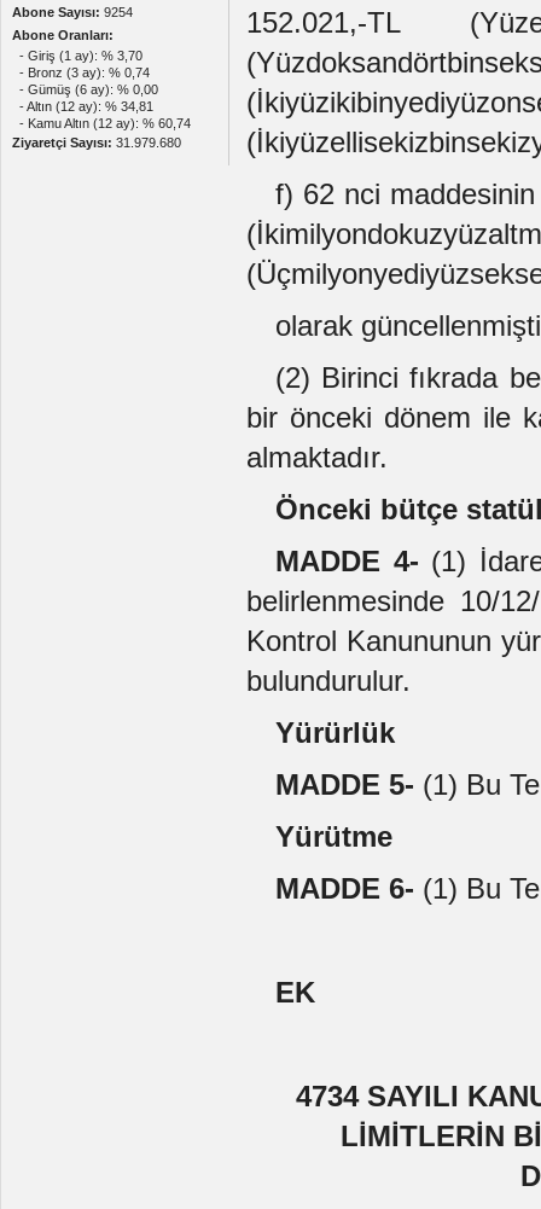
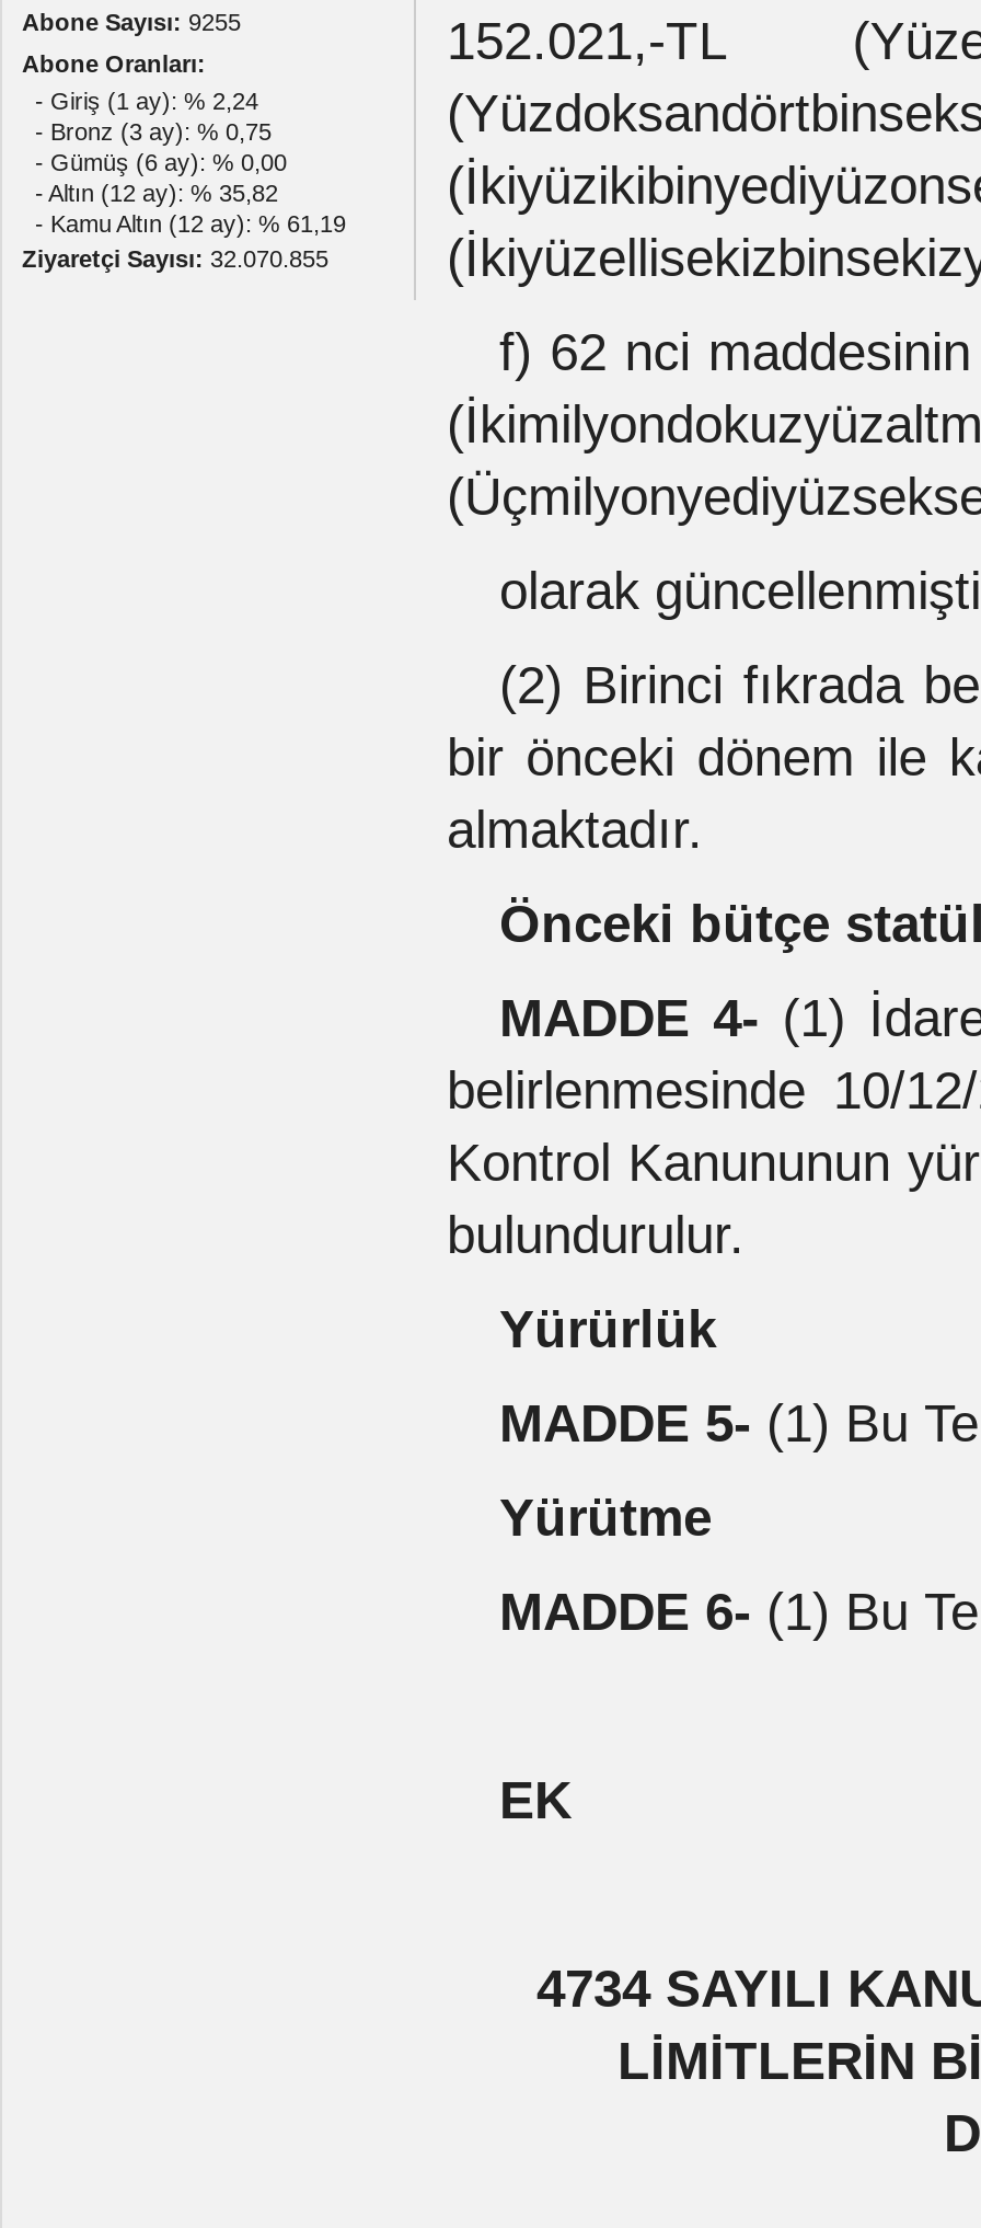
[12,5,133,19] Abone Sayısı: 9254 -> [22,9,241,35] Abone Sayısı: 9255
[12,48,142,63] - Giriş (1 ay): % 3,70 -> [22,88,258,114] - Giriş (1 ay): % 2,24
[12,65,150,80] - Bronz (3 ay): % 0,74 -> [22,118,272,145] - Bronz (3 ay): % 0,75
[12,99,153,114] - Altın (12 ay): % 34,81 -> [22,180,278,206] - Altın (12 ay): % 35,82
[12,116,191,130] - Kamu Altın (12 ay): % 60,74 -> [22,210,346,237] - Kamu Altın (12 ay): % 61,19
[12,135,181,150] Ziyaretçi Sayısı: 31.979.680 -> [22,245,328,272] Ziyaretçi Sayısı: 32.070.855

